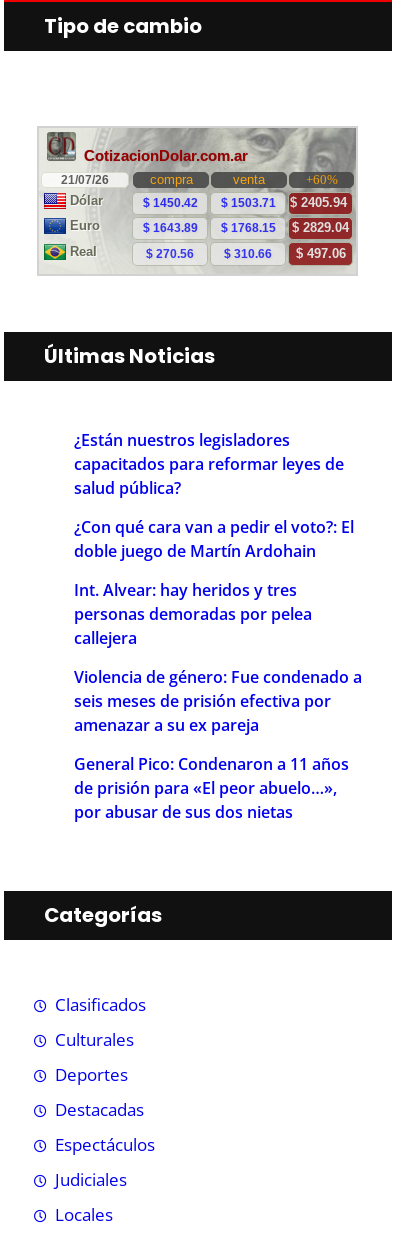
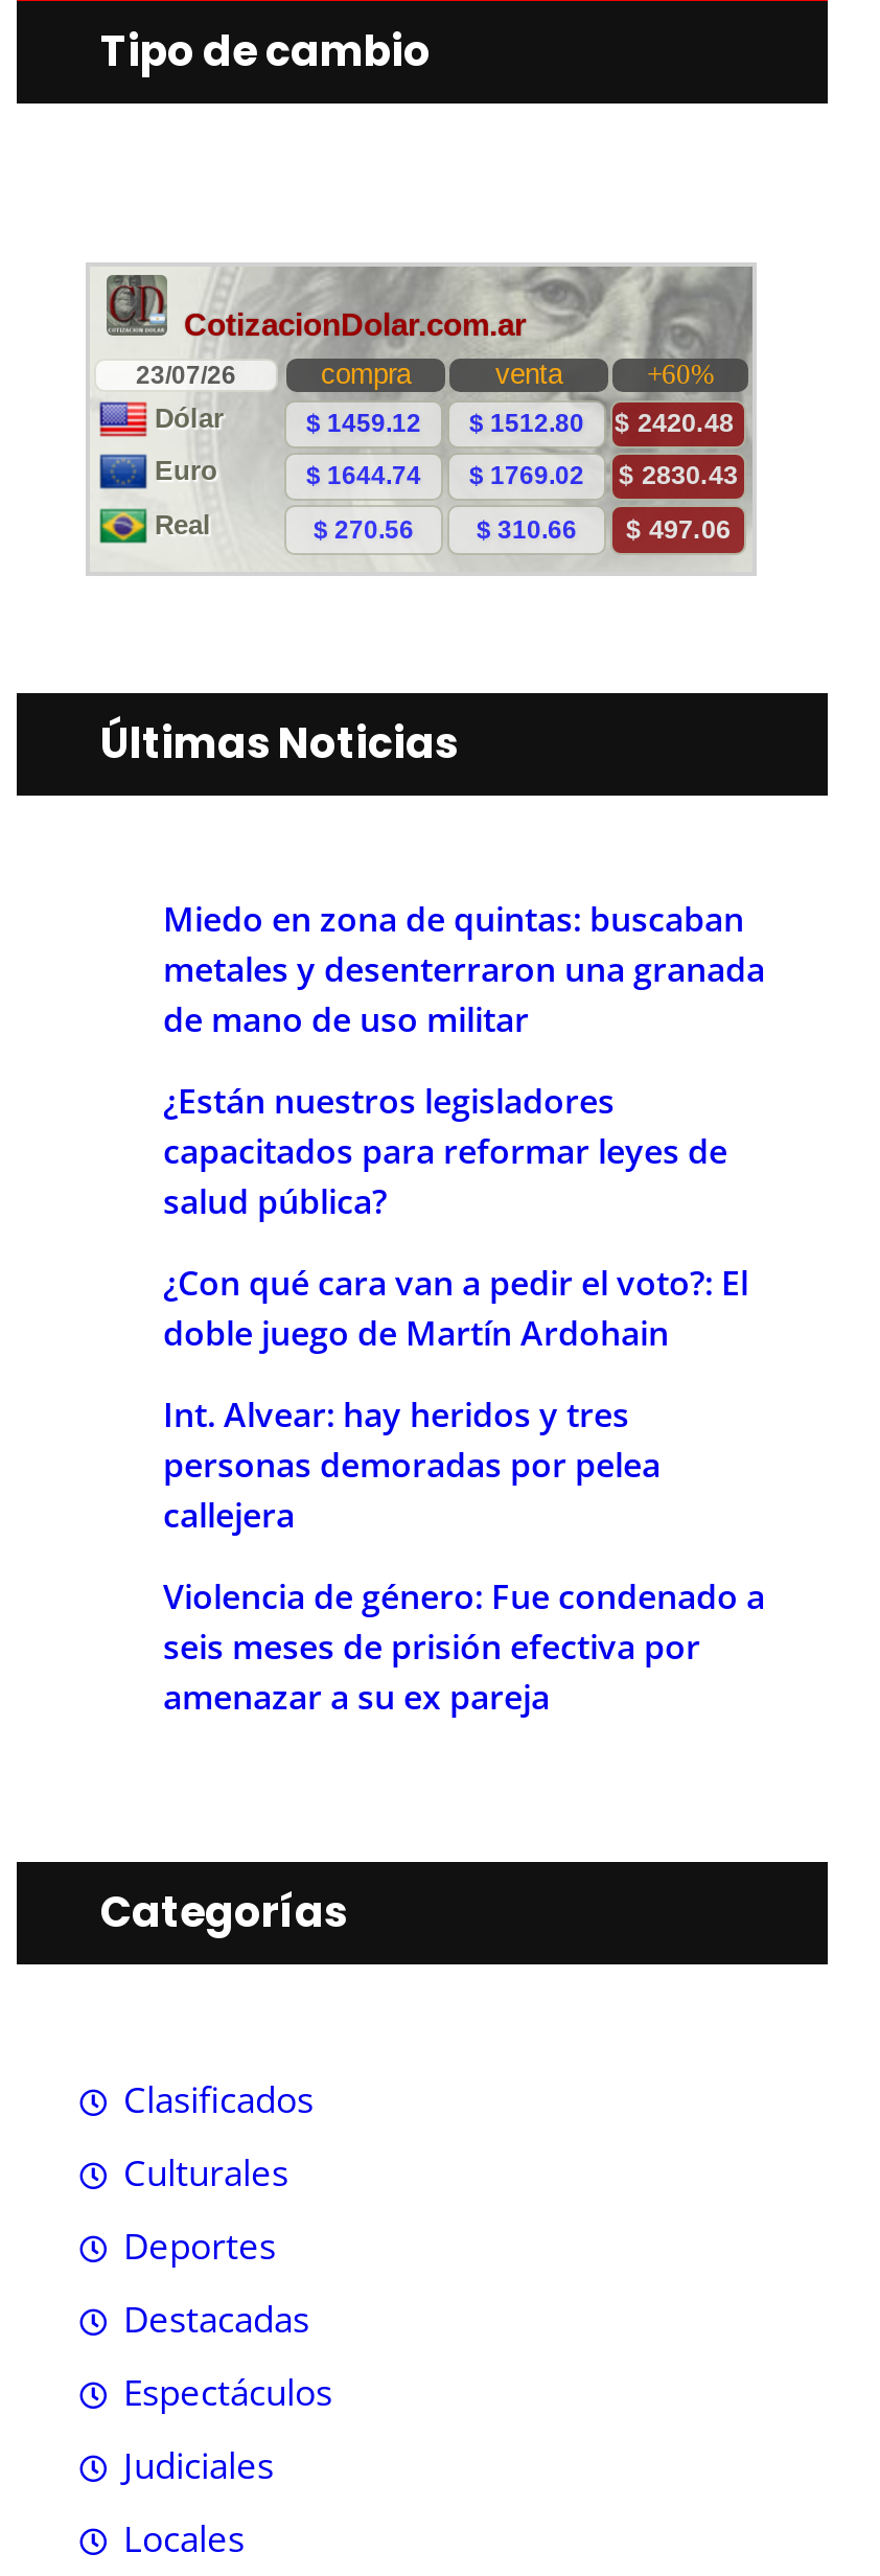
none -> [163,895,765,1042] Miedo en zona de quintas: buscaban | metales y desenterraron una granada | de mano de uso militar
moved [74,429,362,736] -> [163,1077,765,1719]: ¿Están nuestros legisladores | capacitados para reformar leyes de | salud pública? | ... | seis meses de prisión efectiva por | amenazar a su ex pareja
[74,753,349,823] General Pico: Condenaron a 11 años | de prisión para «El peor abuelo…», | por abusar de sus dos nietas -> none

